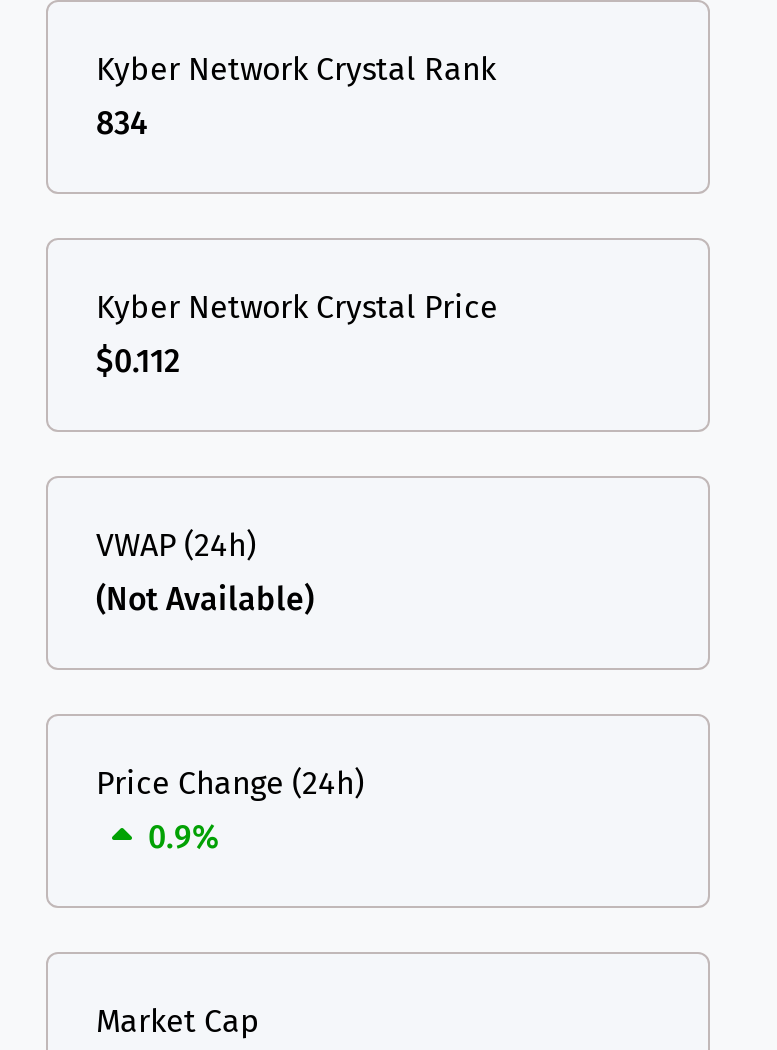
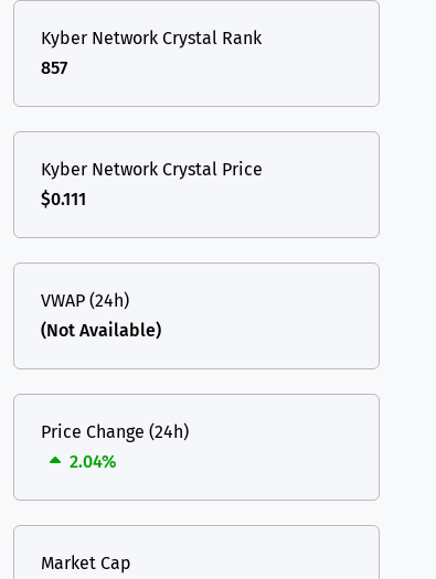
[96,104,148,142] 834 -> [41,57,67,78] 857
[96,342,180,380] $0.112 -> [41,188,86,209] $0.111
[148,818,220,856] 0.9% -> [70,451,117,472] 2.04%

